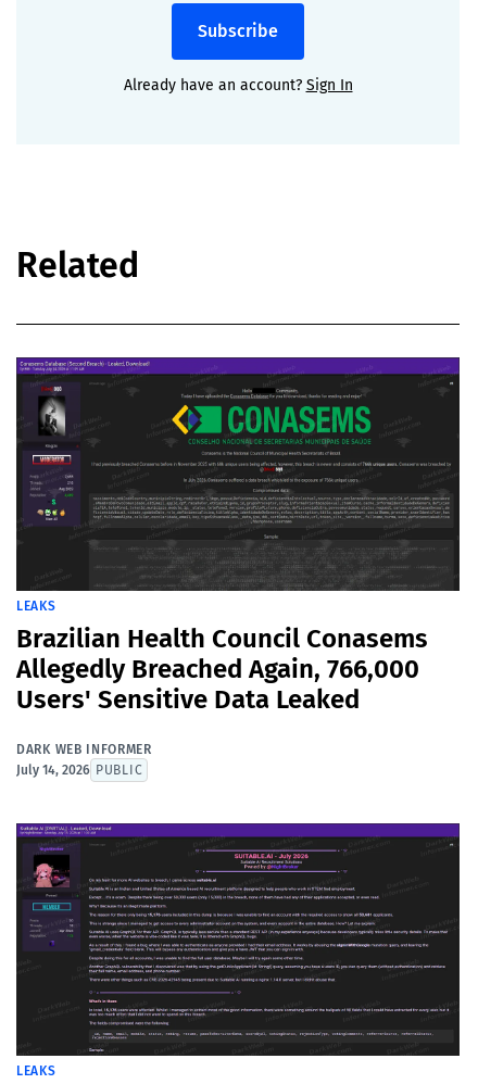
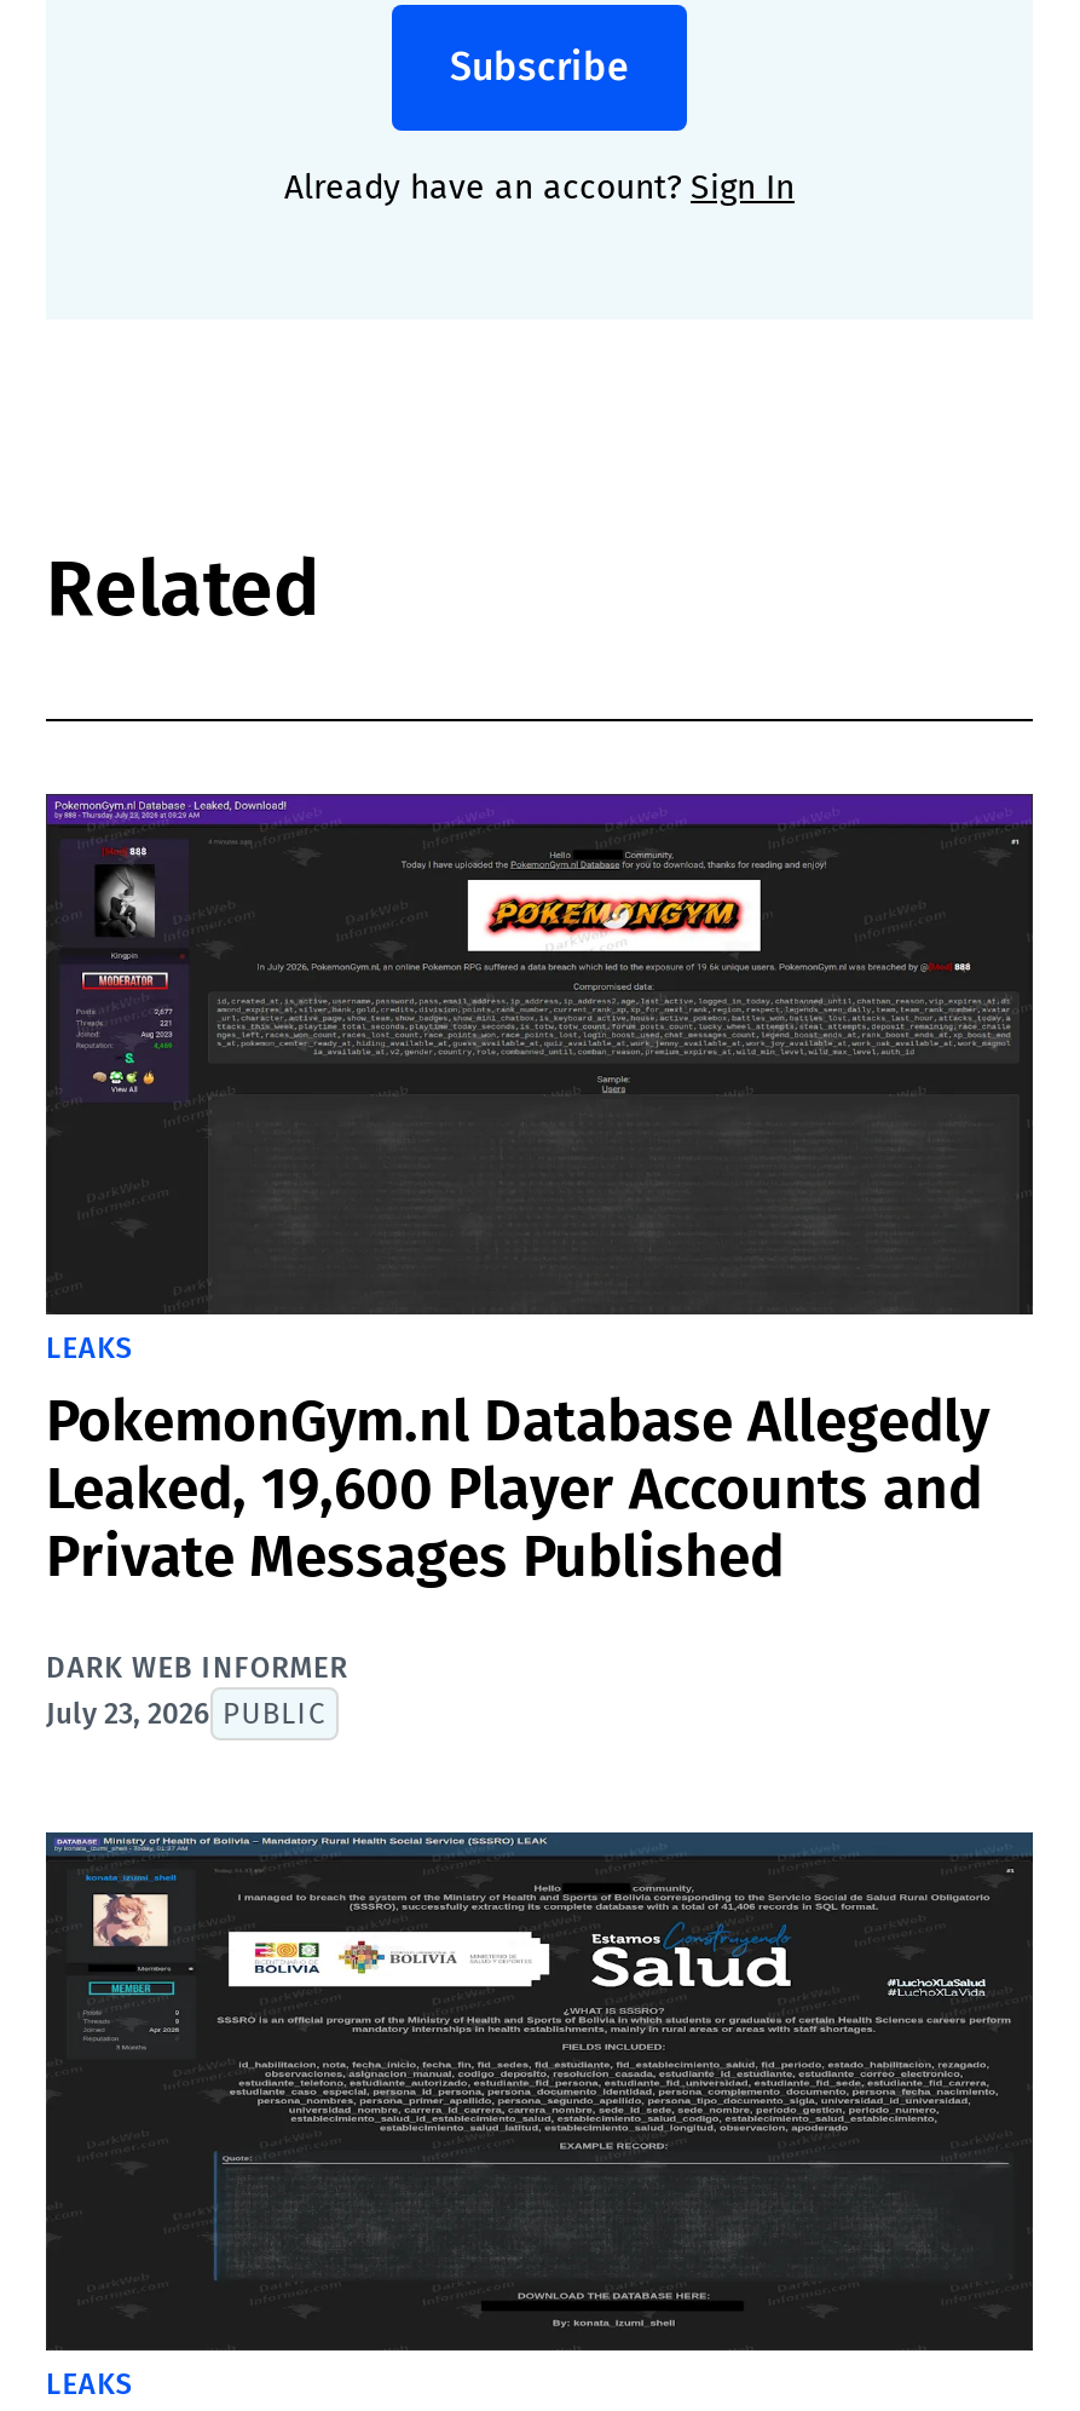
[17,362,460,526] [image] -> [46,804,1033,1160] [image]
[16,623,428,714] Brazilian Health Council Conasems | Allegedly Breached Again, 766,000 | Users' Sensitive Data Leaked -> [46,1386,989,1589] PokemonGym.nl Database Allegedly | Leaked, 19,600 Player Accounts and | Private Messages Published
[16,762,143,777] July 14, 2026 PUBLIC -> [46,1696,327,1730] July 23, 2026 PUBLIC
[16,824,460,1039] [image] -> [46,1835,1033,2341] [image]

